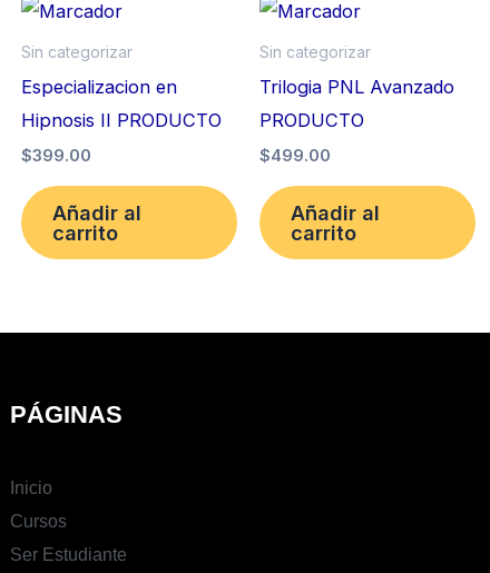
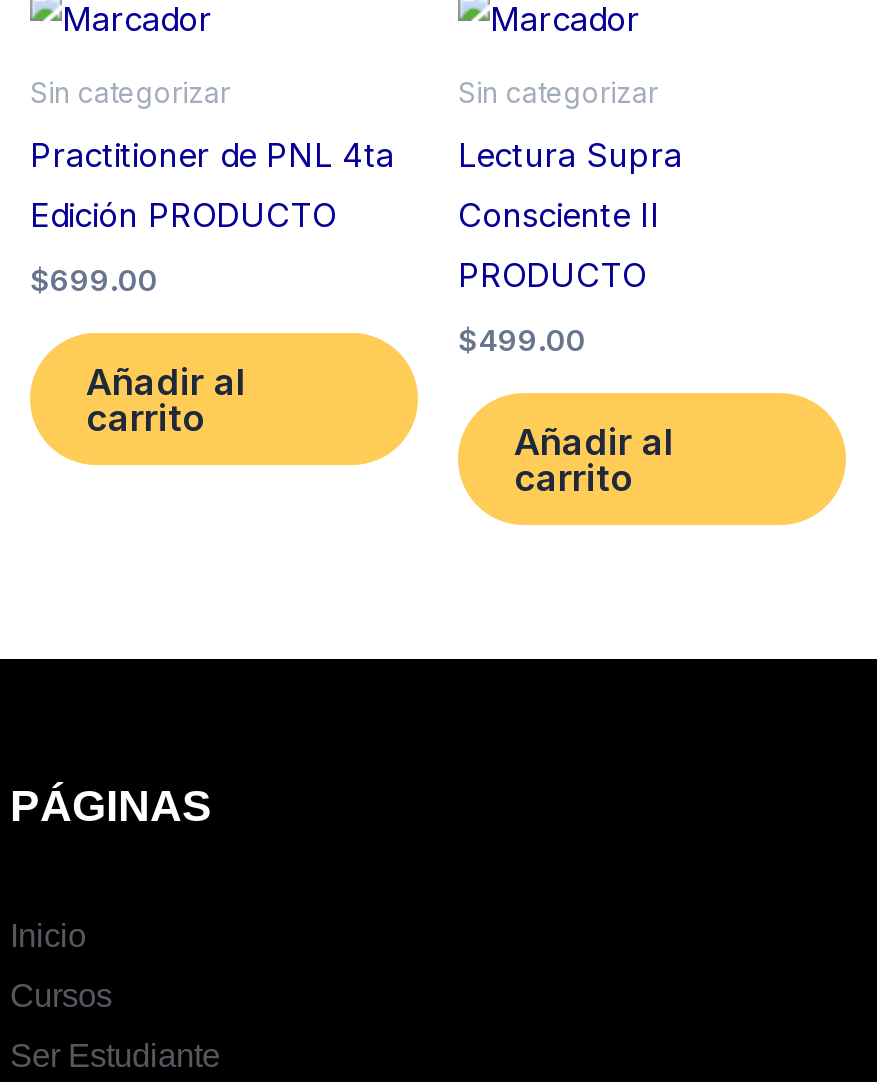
[21,76,177,98] Especializacion en -> [30,136,394,176] Practitioner de PNL 4ta
[259,76,454,98] Trilogia PNL Avanzado -> [458,136,682,236] Lectura Supra | Consciente II
[21,109,222,131] Hipnosis II PRODUCTO -> [30,196,336,236] Edición PRODUCTO
[21,146,91,166] $399.00 -> [30,262,158,298] $699.00

